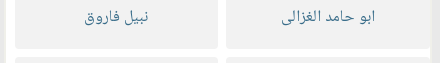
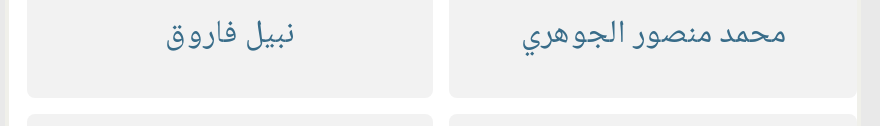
[281,4,375,31] ابو حامد الغزالى -> [521,7,785,61] محمد منصور الجوهري

